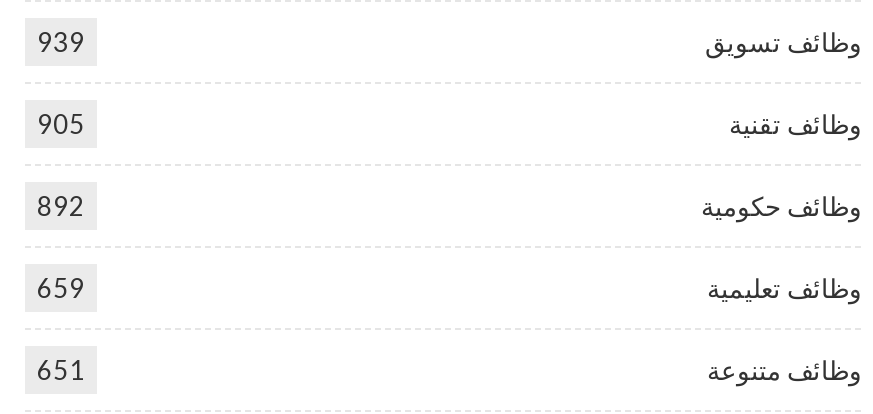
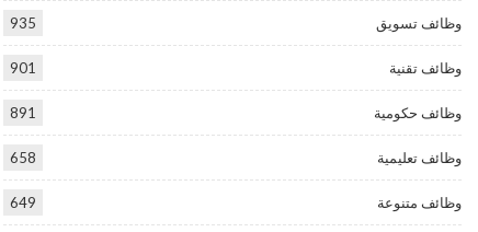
[37,26,85,58] 939 -> [10,14,36,32] 935
[37,108,85,140] 905 -> [10,59,36,77] 901
[37,190,85,222] 892 -> [10,104,36,122] 891
[37,272,85,304] 659 -> [10,149,36,166] 658
[37,354,85,386] 651 -> [10,194,36,211] 649

